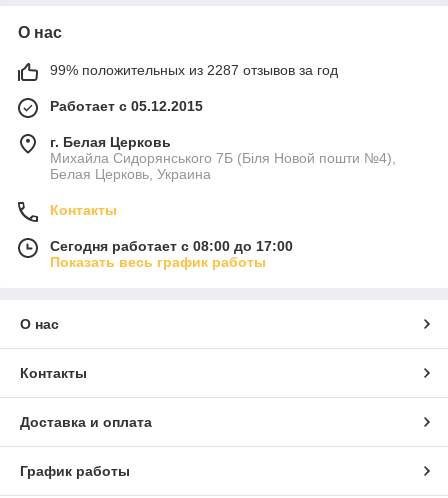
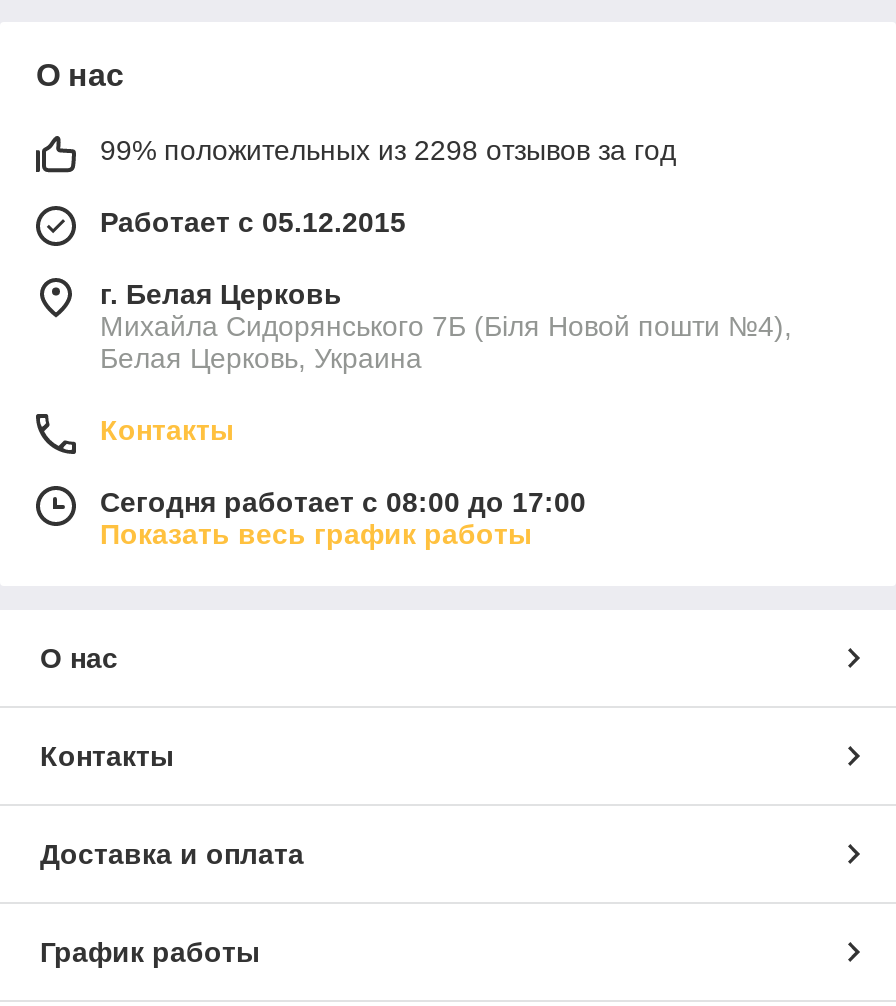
[50,62,338,78] 99% положительных из 2287 отзывов за год -> [100,134,676,166] 99% положительных из 2298 отзывов за год

